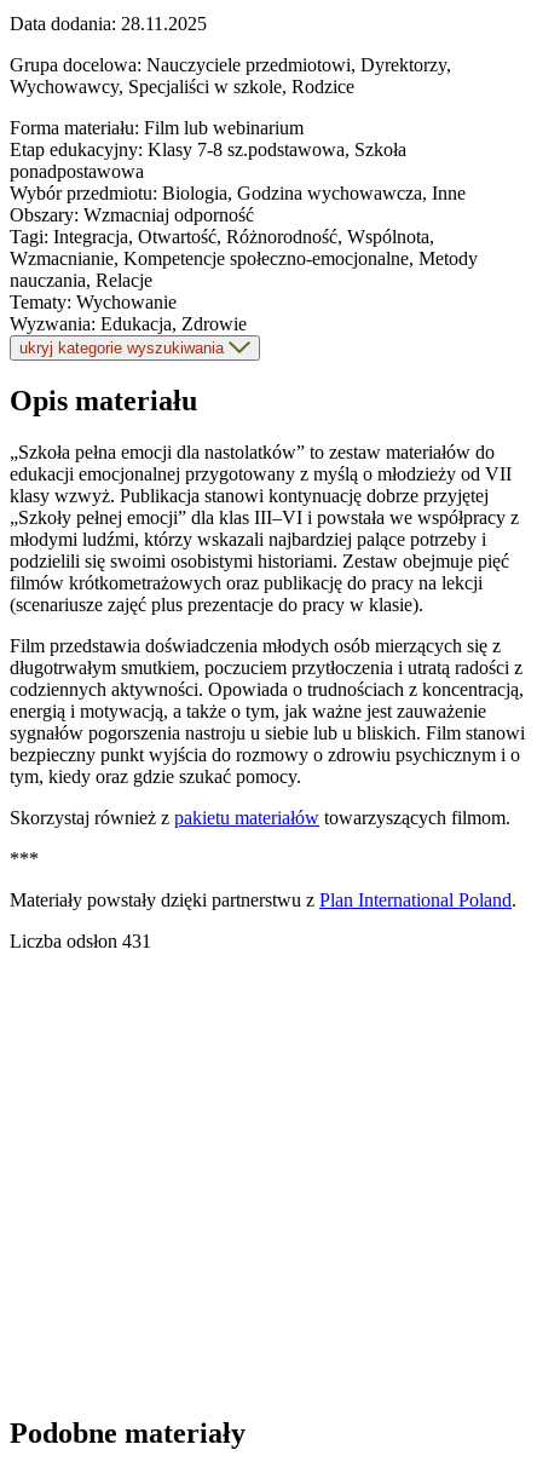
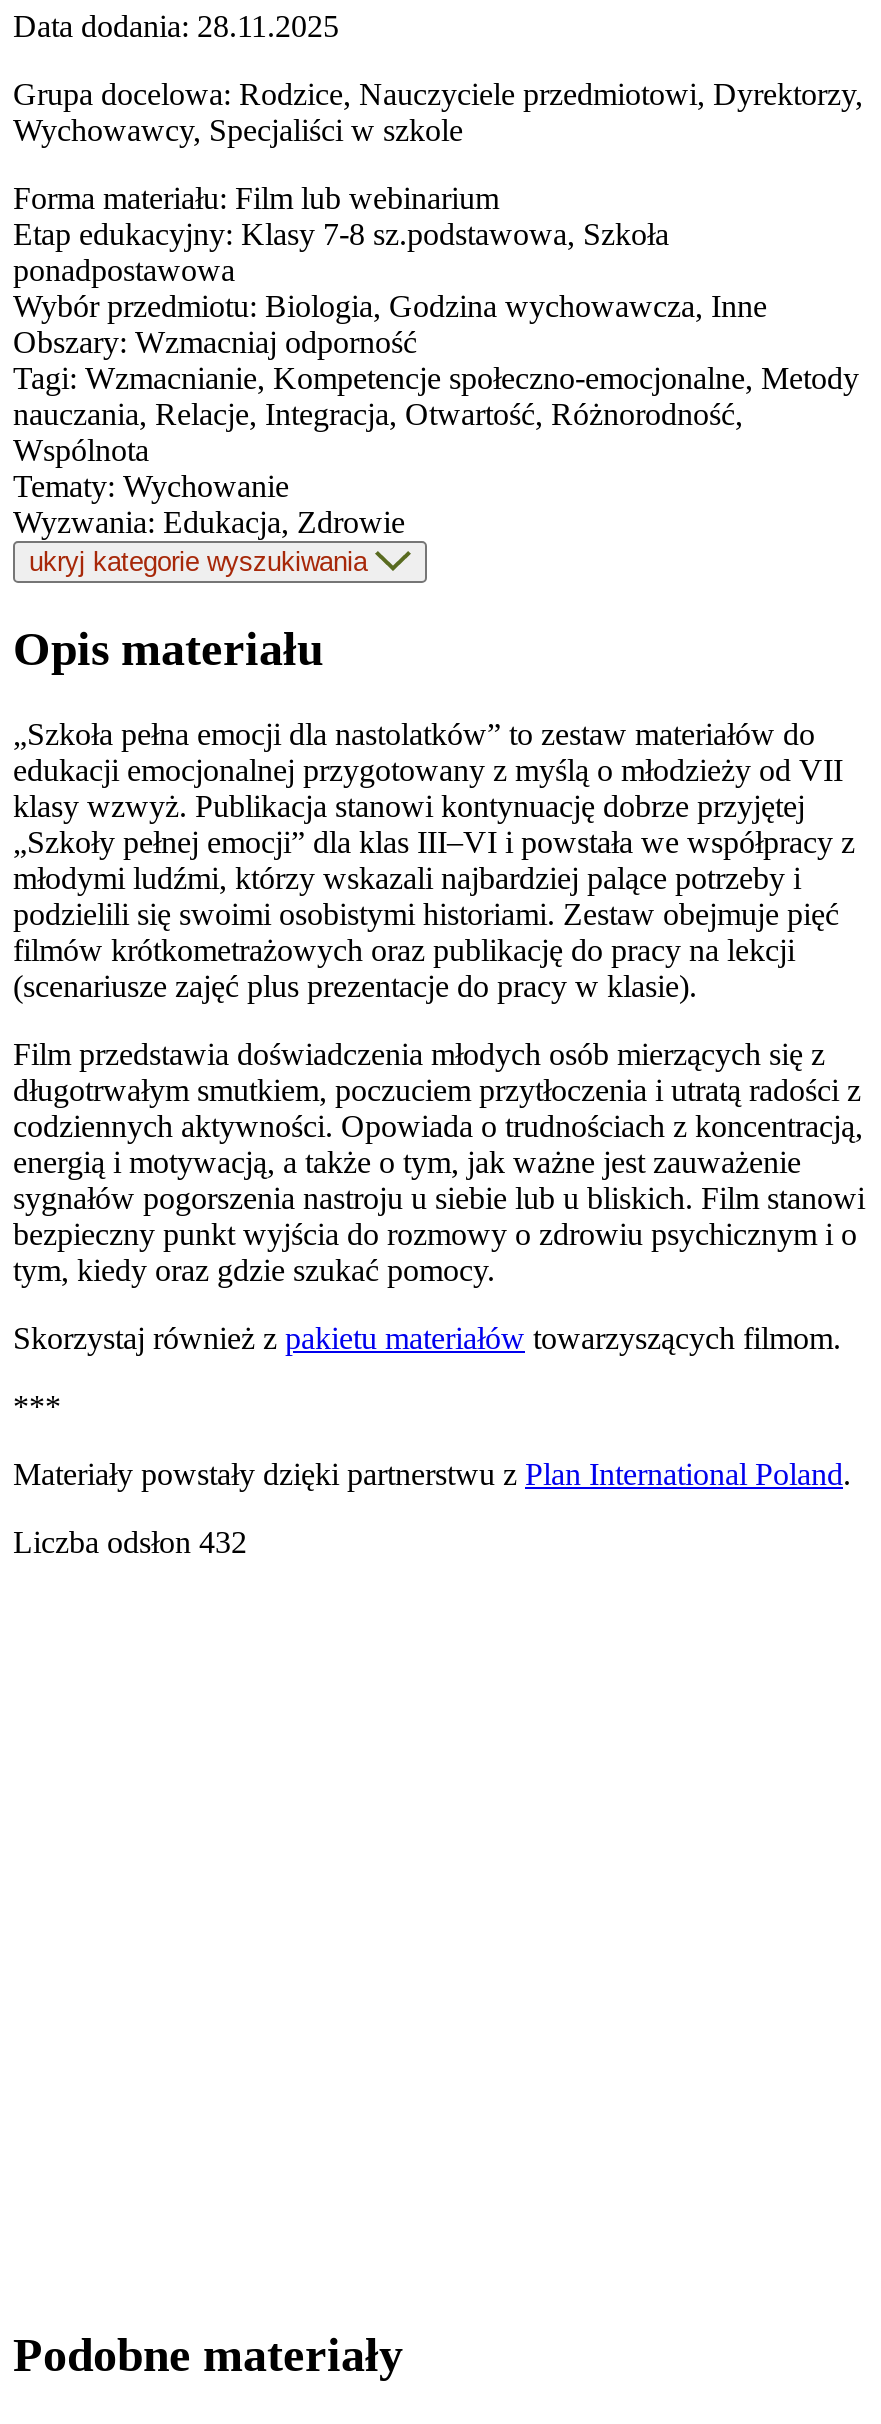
[10,55,451,97] Grupa docelowa: Nauczyciele przedmiotowi, Dyrektorzy, | Wychowawcy, Specjaliści w szkole, Rodzice -> [13,78,863,148] Grupa docelowa: Rodzice, Nauczyciele przedmiotowi, Dyrektorzy, | Wychowawcy, Specjaliści w szkole
[10,227,478,291] Tagi: Integracja, Otwartość, Różnorodność, Wspólnota, | Wzmacnianie, Kompetencje społeczno-emocjonalne, Metody | nauczania, Relacje -> [13,362,859,468] Tagi: Wzmacnianie, Kompetencje społeczno-emocjonalne, Metody | nauczania, Relacje, Integracja, Otwartość, Różnorodność, | Wspólnota
[10,931,151,952] Liczba odsłon 431 -> [13,1525,247,1559] Liczba odsłon 432

